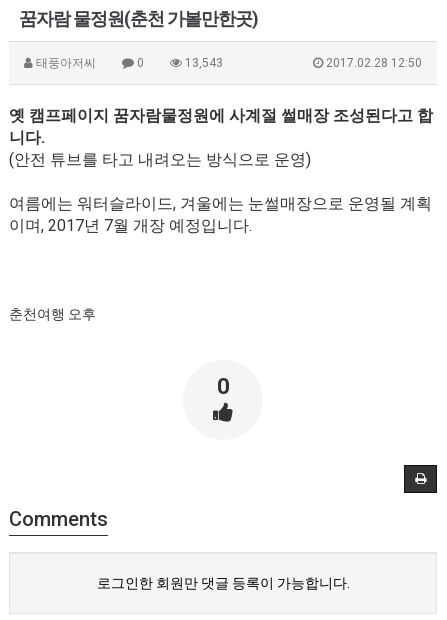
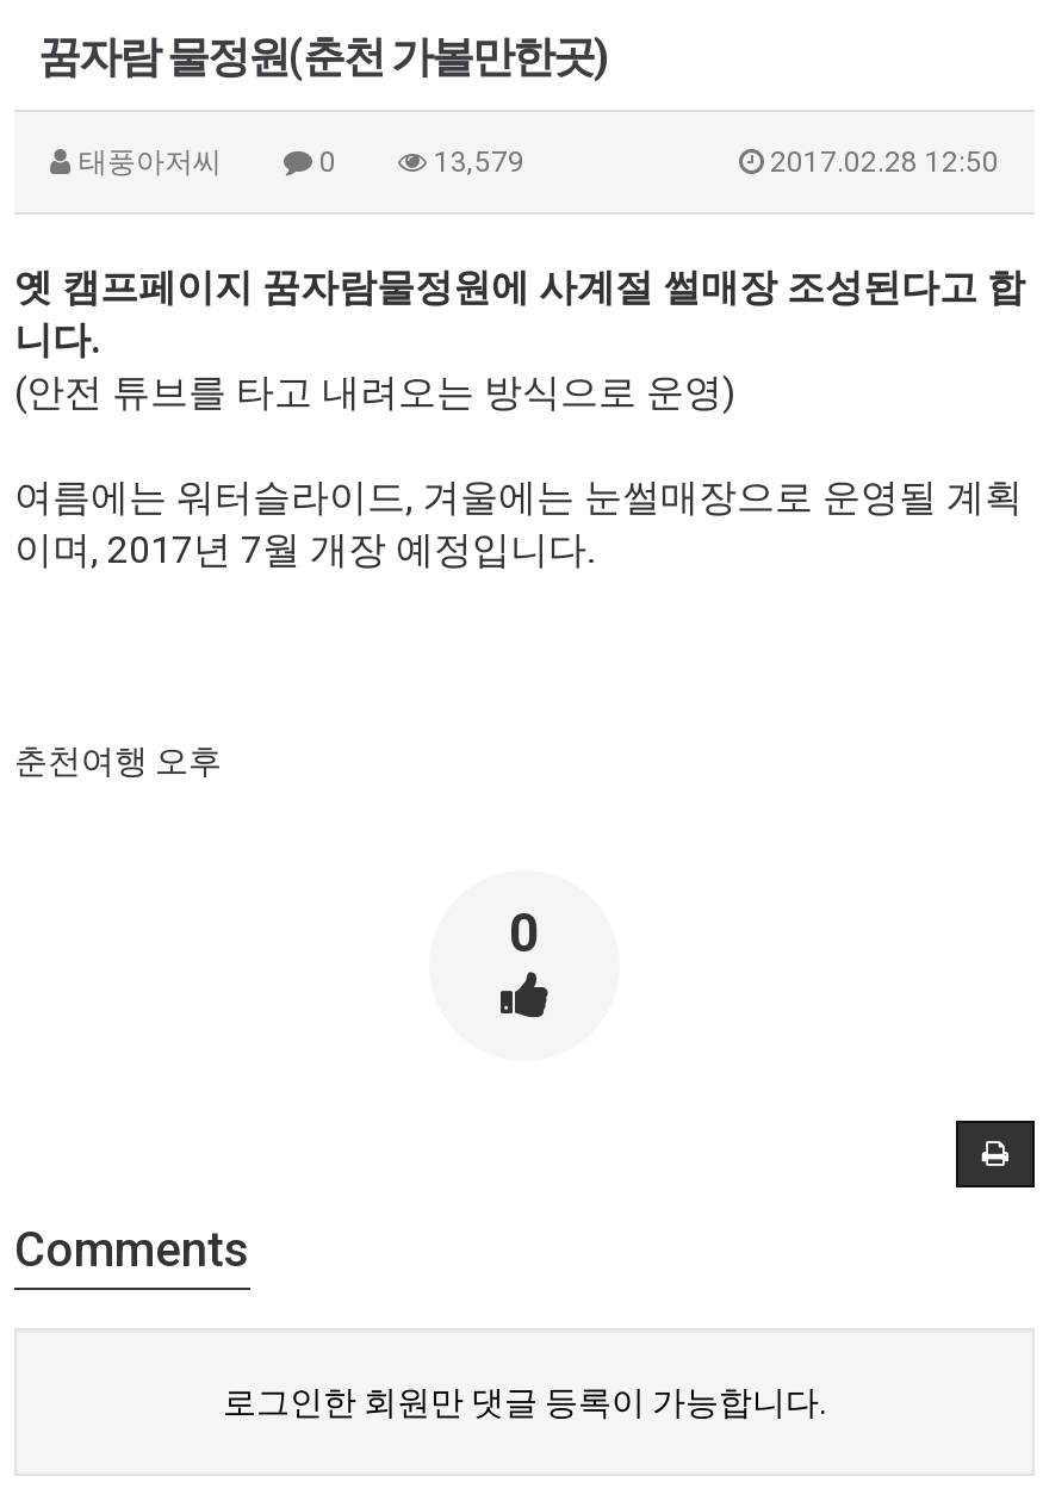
[182,56,223,70] 13,543 -> [427,145,524,179] 13,579

